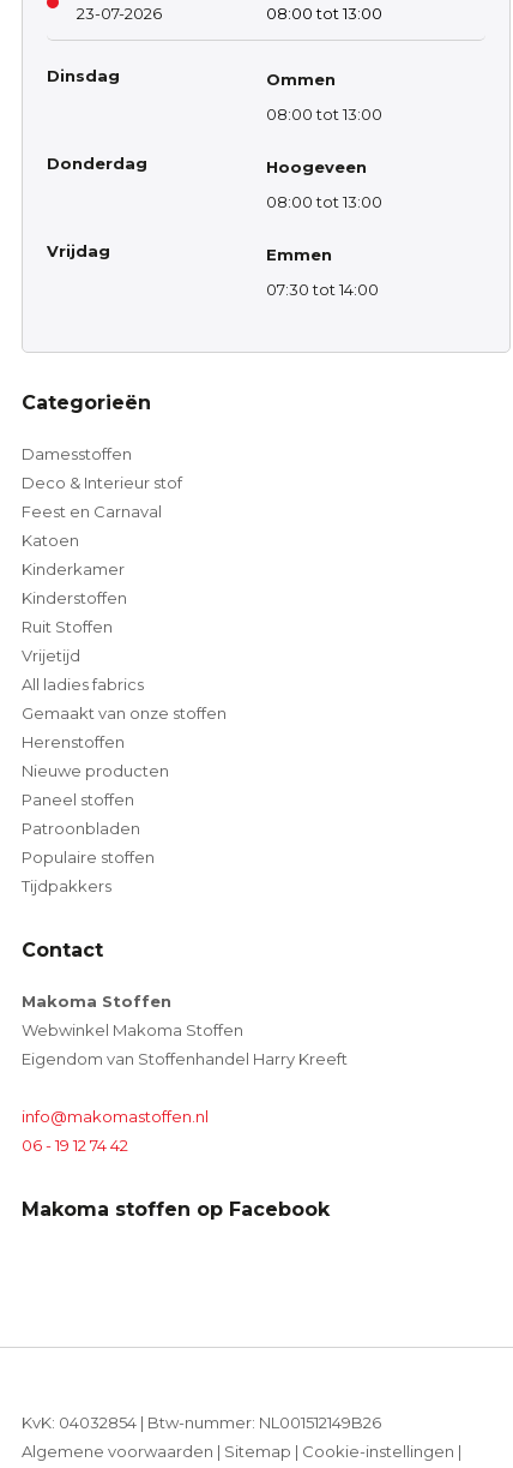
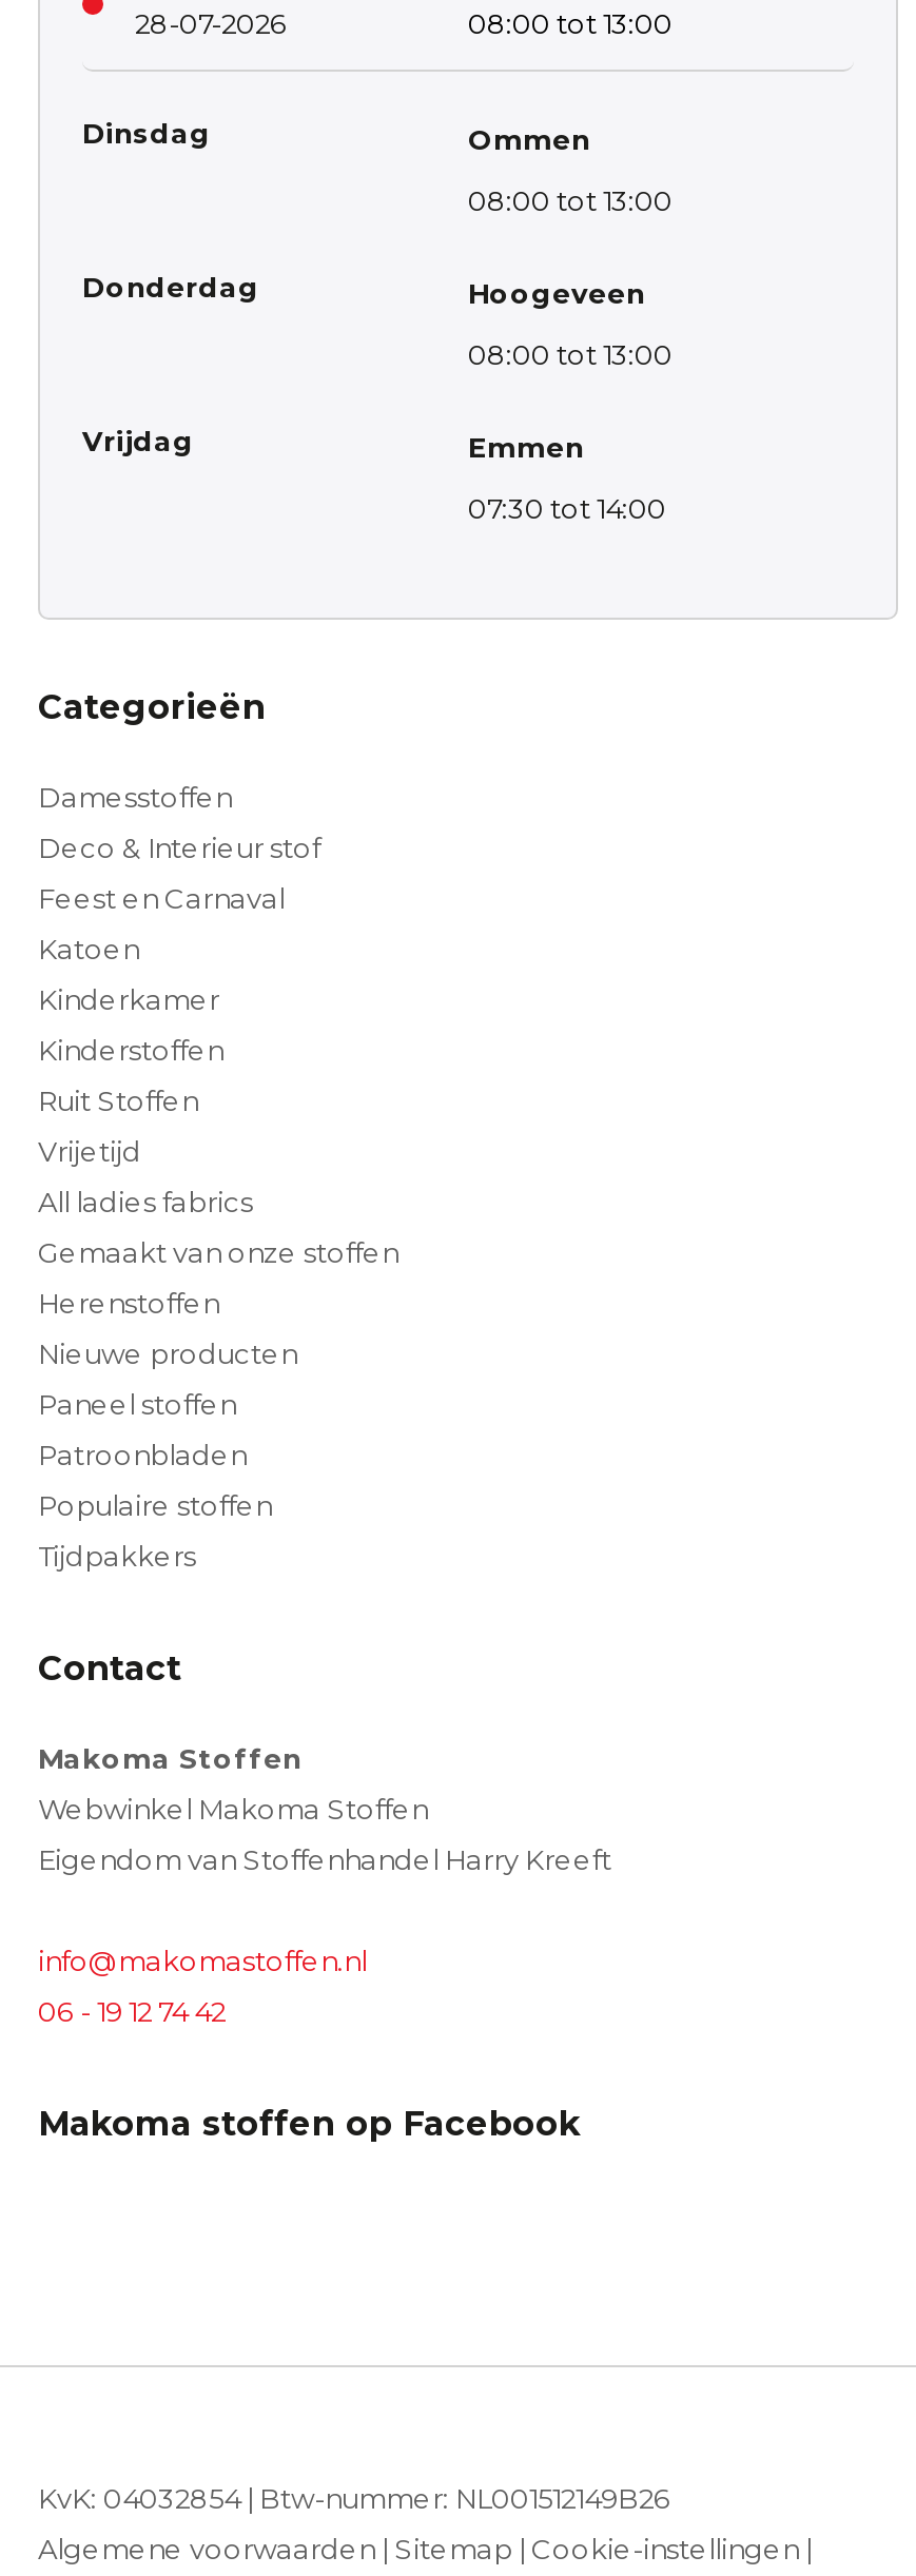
[77,4,162,23] 23-07-2026 -> [135,7,287,40] 28-07-2026

